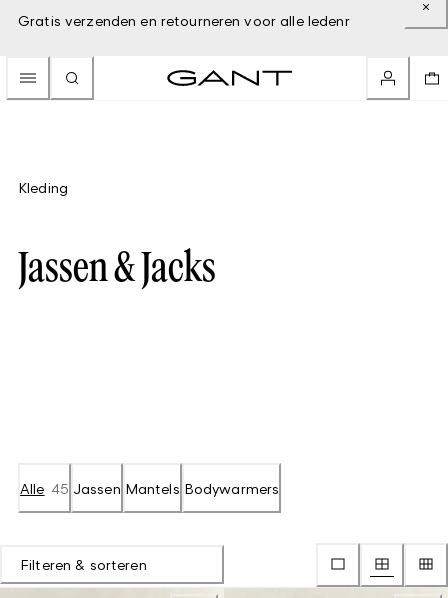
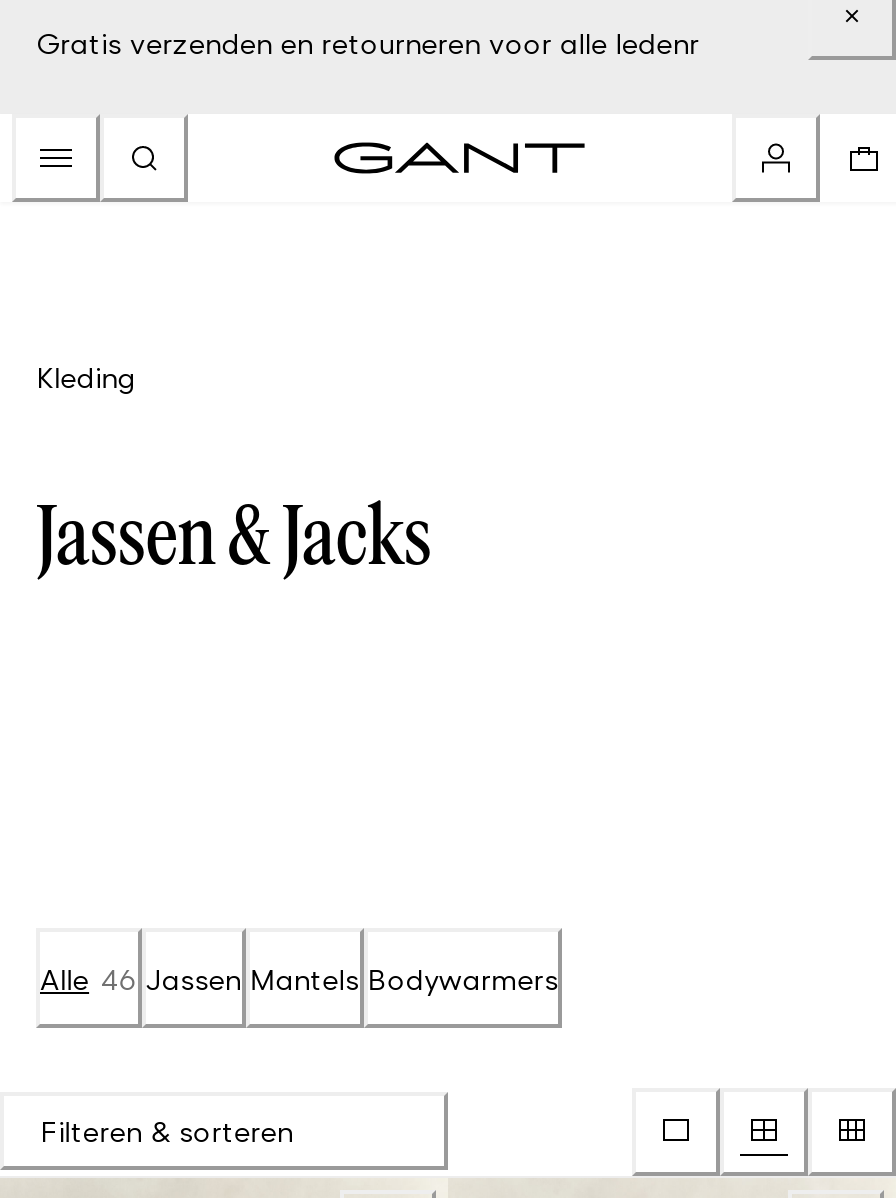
[20,480,279,497] Alle 45 Jassen Mantels Bodywarmers -> [40,961,558,995] Alle 46 Jassen Mantels Bodywarmers

